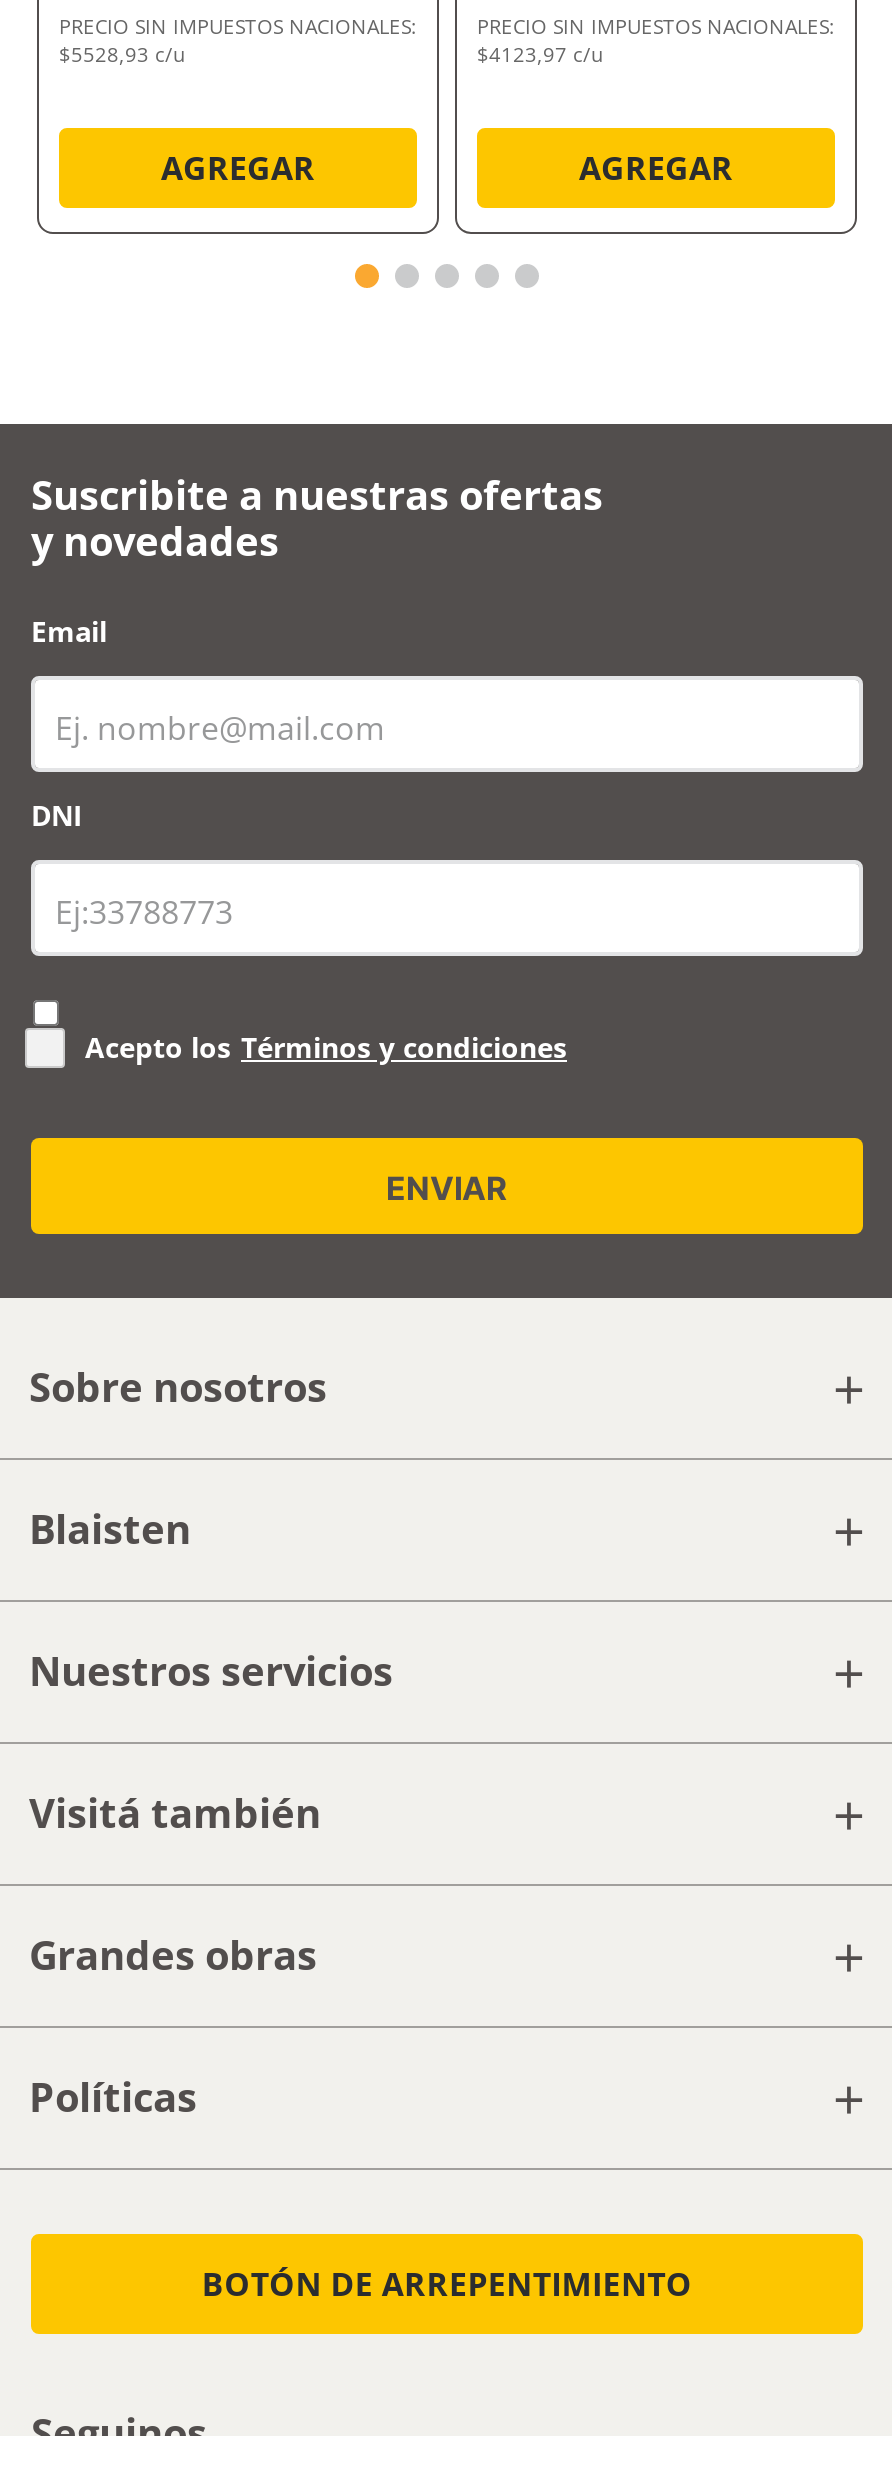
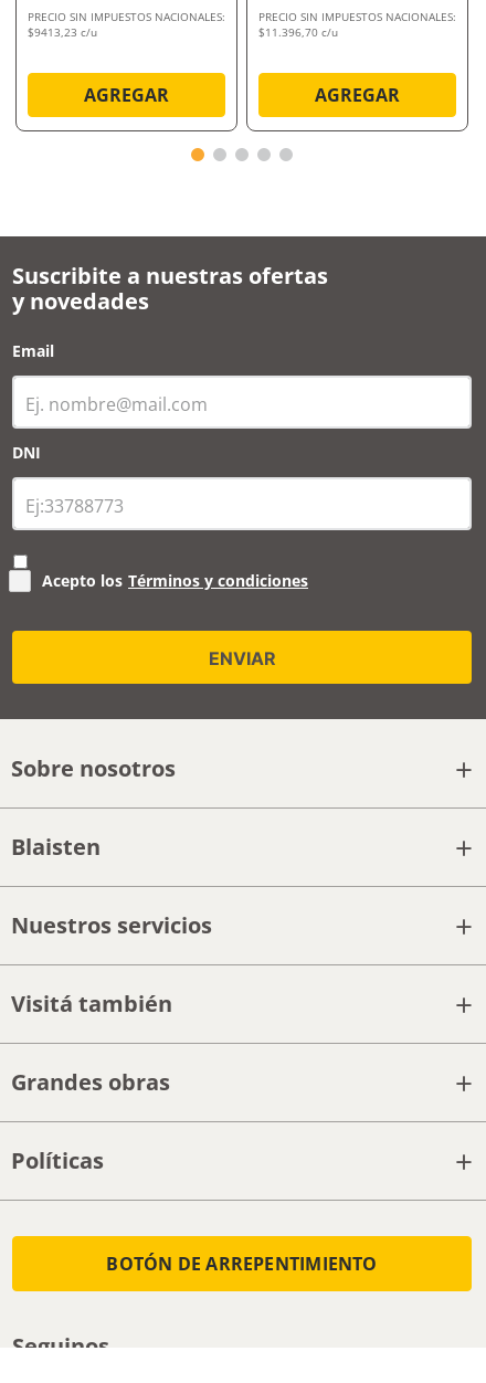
[59,39,185,67] $5528,93 c/u -> [28,24,97,39] $9413,23 c/u
[477,39,603,67] $4123,97 c/u -> [258,24,338,39] $11.396,70 c/u

